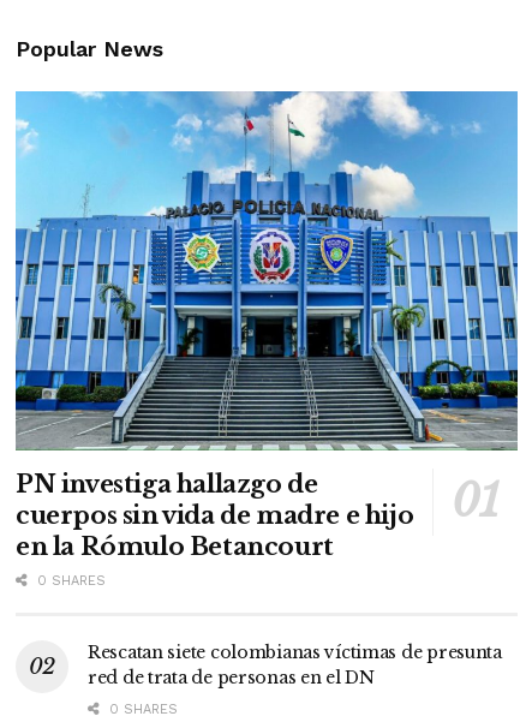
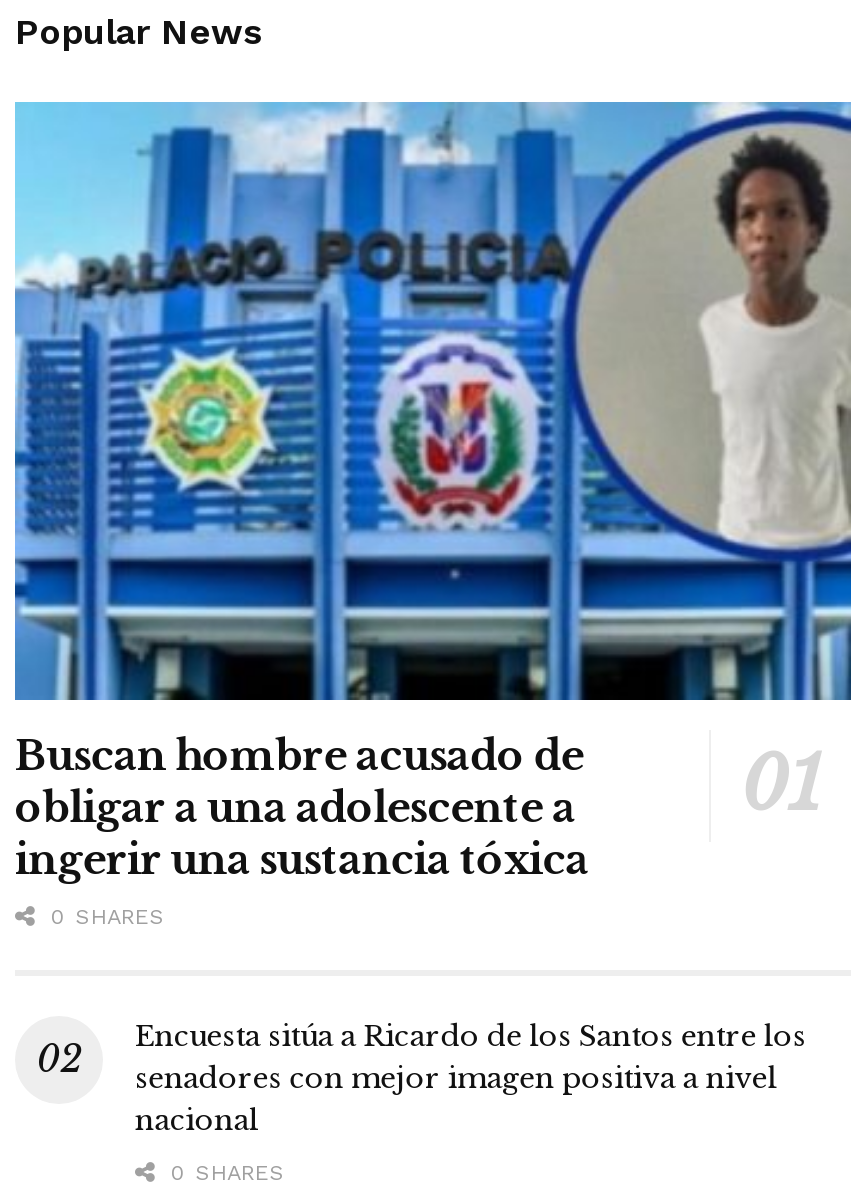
[14,90,519,561] [image] | PN investiga hallazgo de | cuerpos sin vida de madre e hijo | en la Rómulo Betancourt -> [13,100,853,884] [image] | Buscan hombre acusado de | obligar a una adolescente a | ingerir una sustancia tóxica
[88,641,502,688] Rescatan siete colombianas víctimas de presunta | red de trata de personas en el DN -> [135,1018,806,1138] Encuesta sitúa a Ricardo de los Santos entre los | senadores con mejor imagen positiva a nivel | nacional

